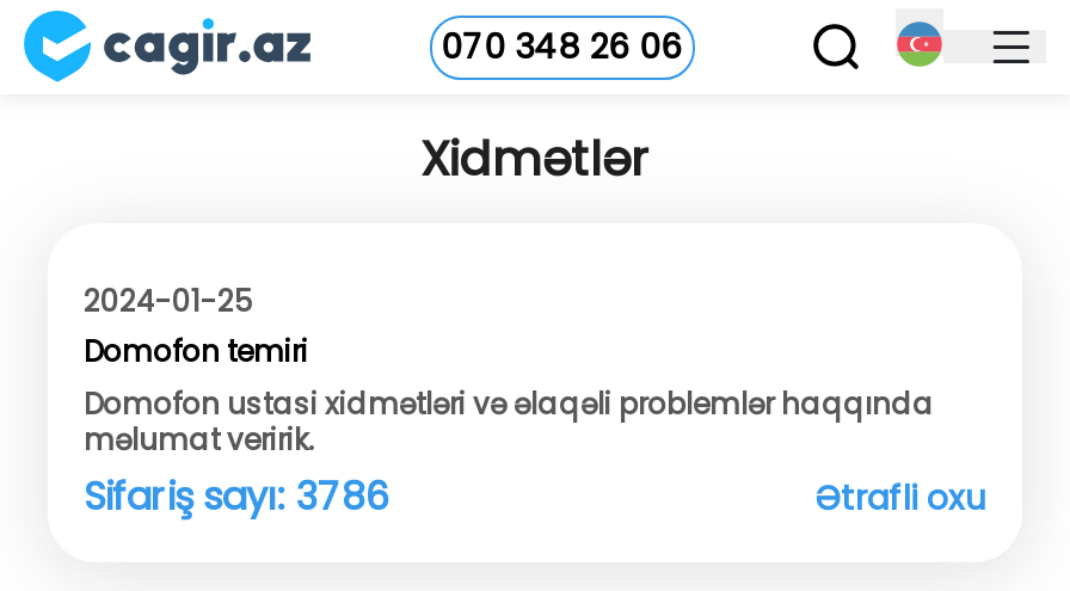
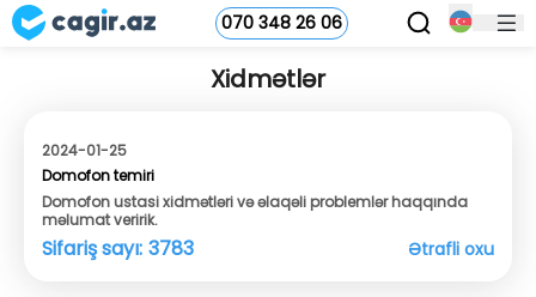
[84,469,389,524] Sifariş sayı: 3786 -> [42,235,194,262] Sifariş sayı: 3783

